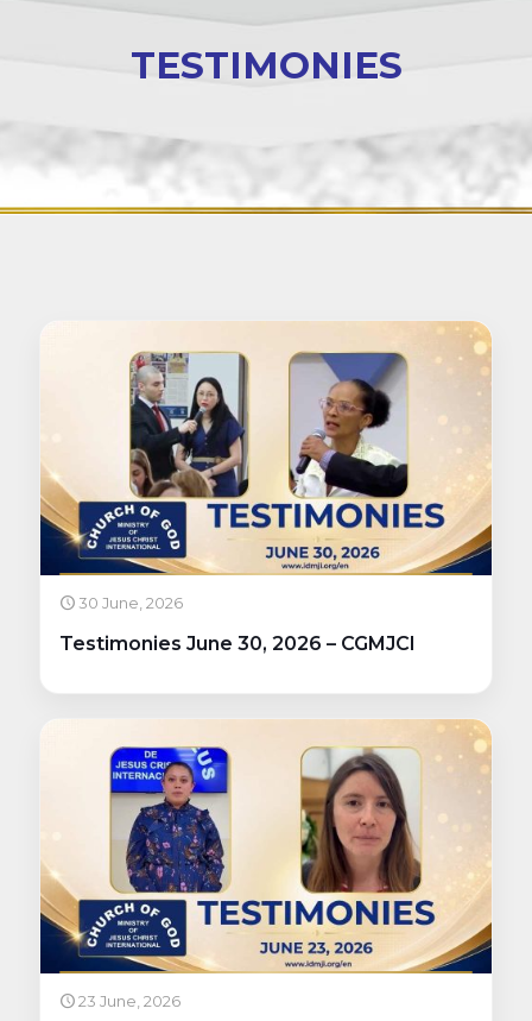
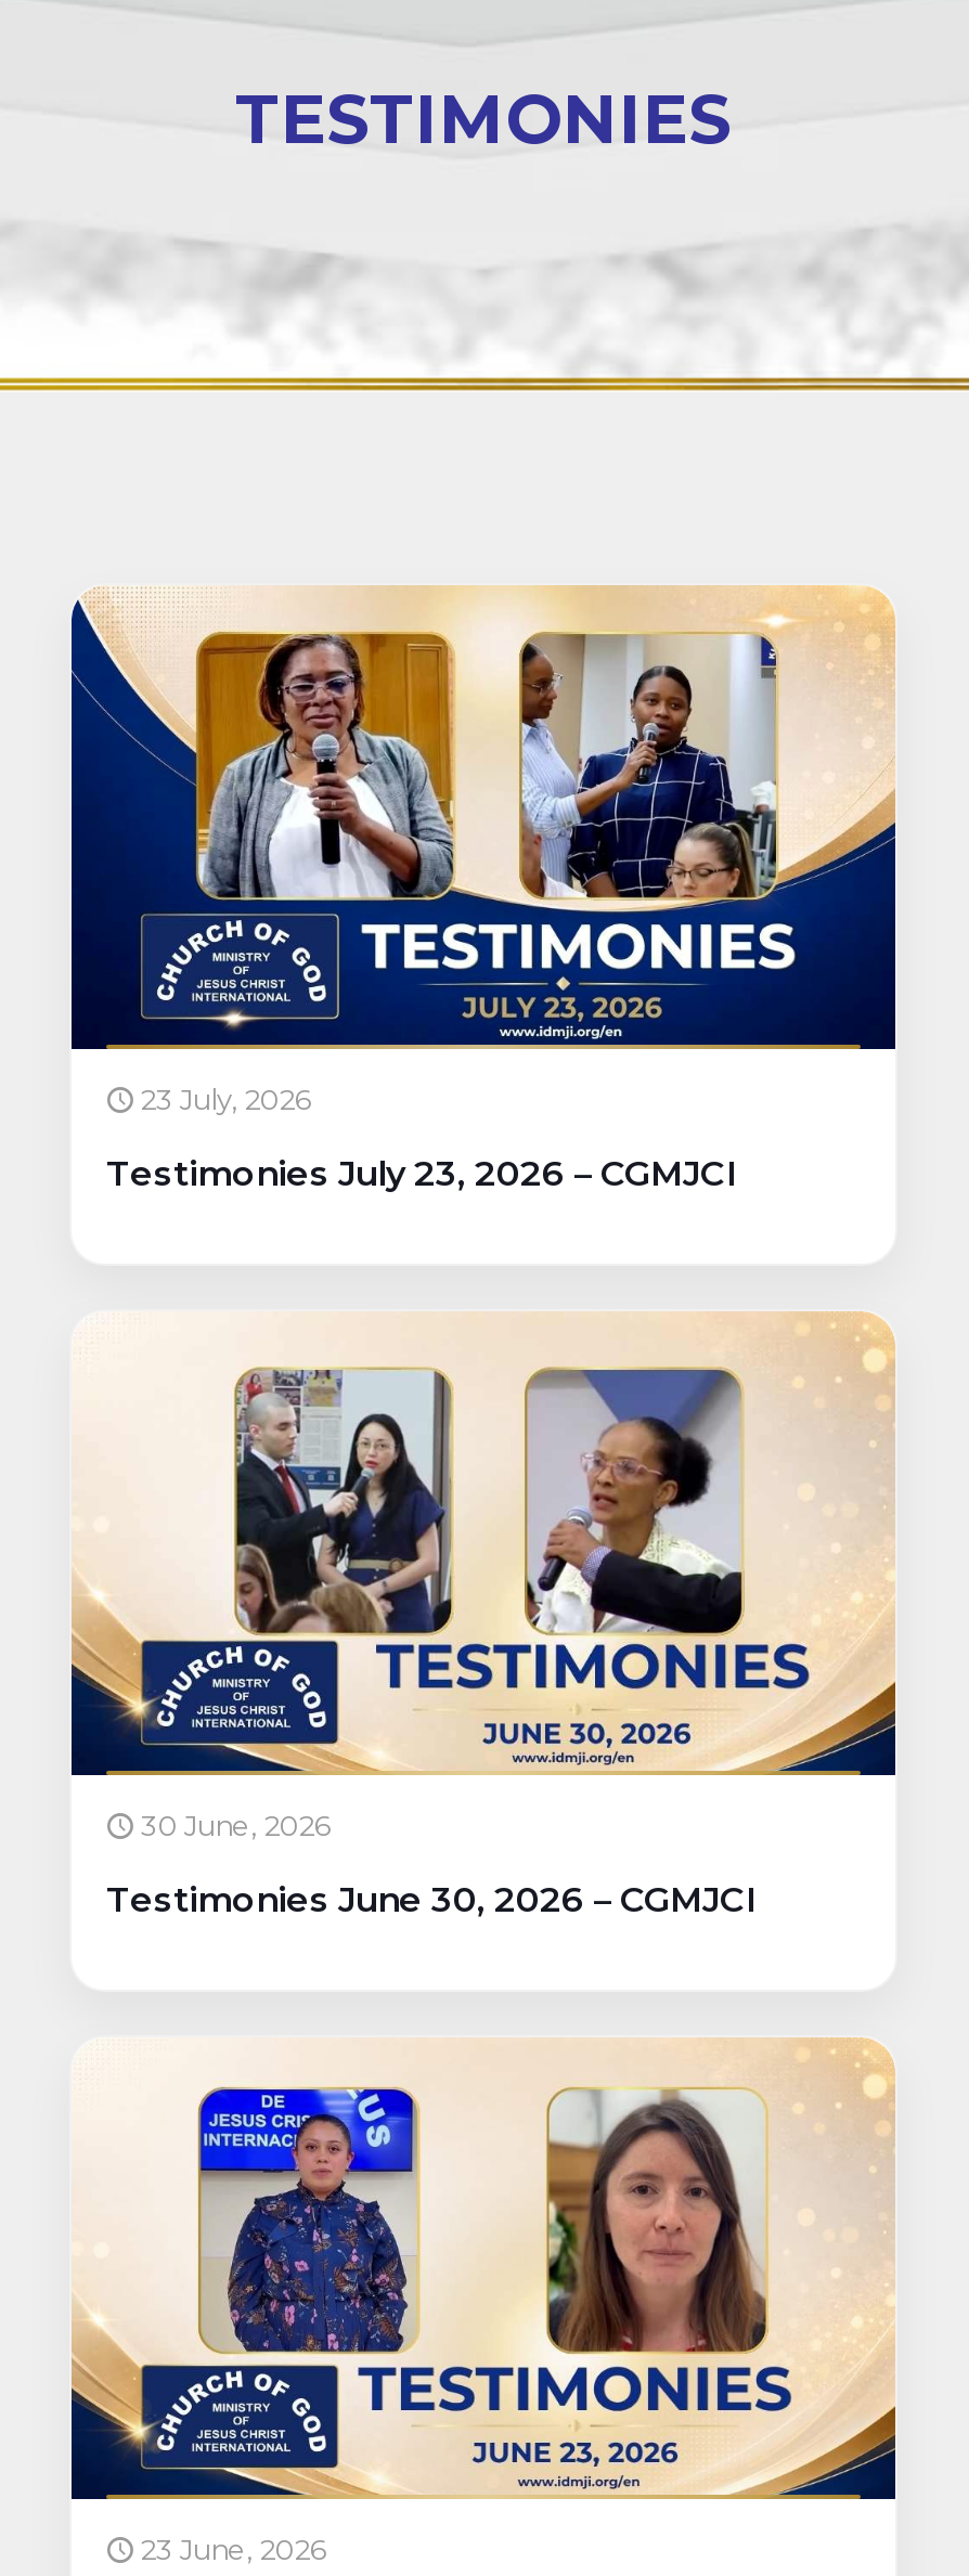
none -> [69,587,897,1194] [image] | 23 July, 2026 | Testimonies July 23, 2026 – CGMJCI

